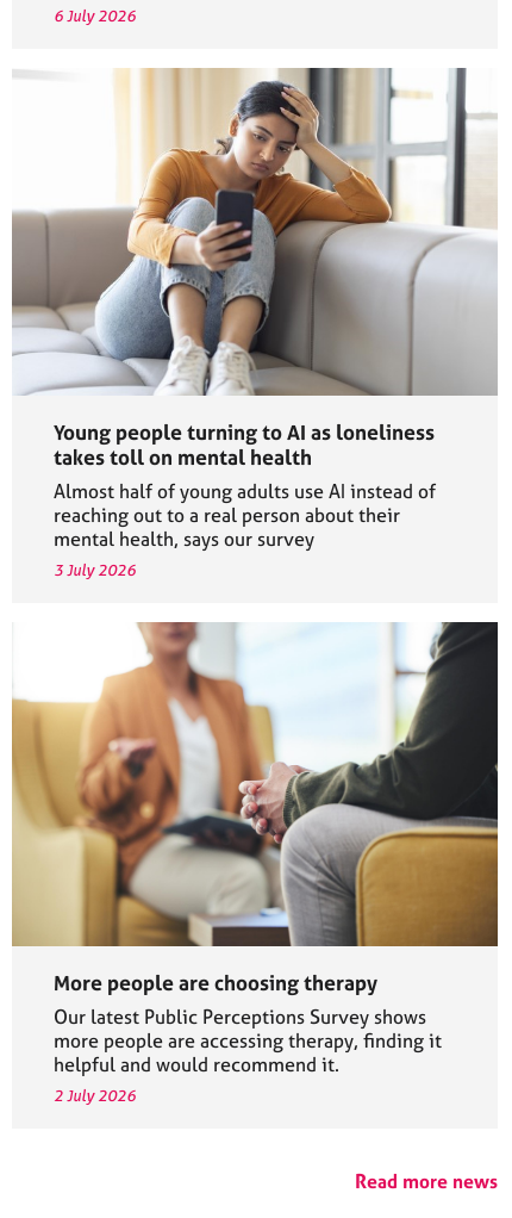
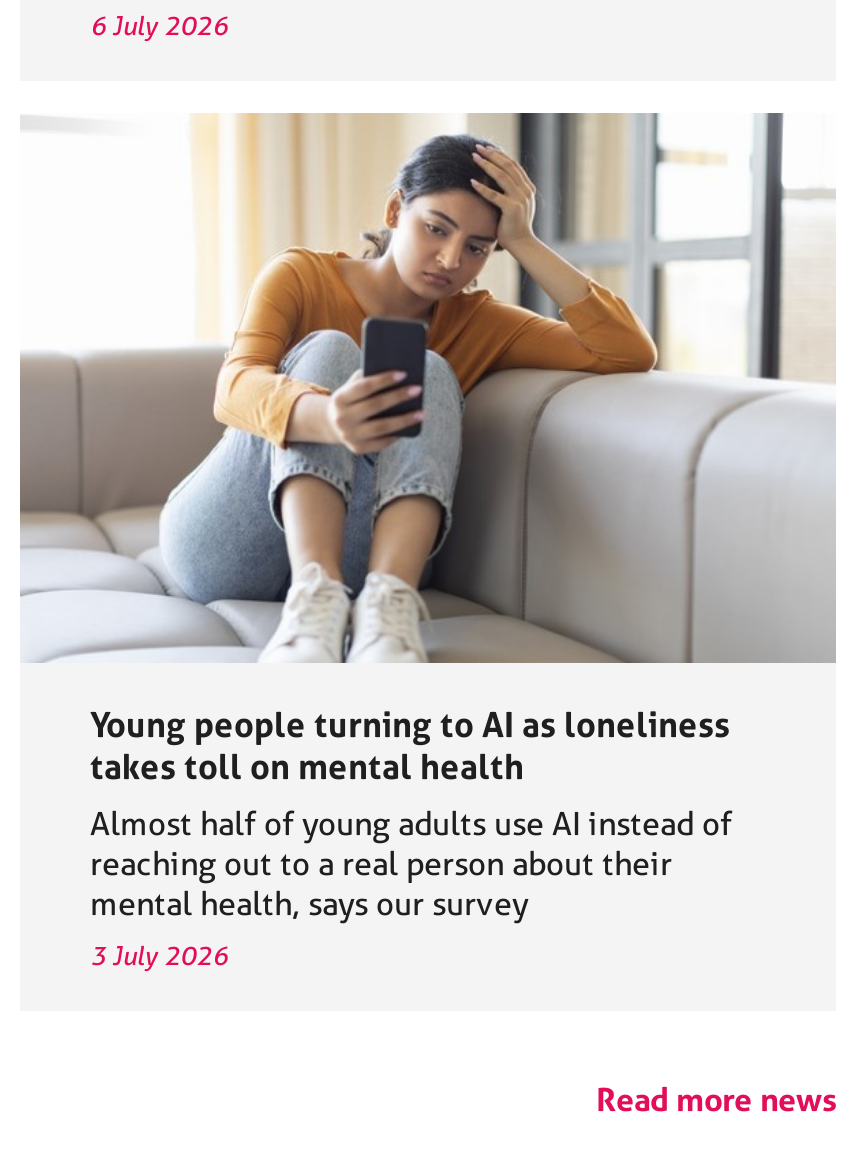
[11,621,499,1105] [image] | More people are choosing therapy | Our latest Public Perceptions Survey shows | more people are accessing therapy, finding it | helpful and would recommend it. | 2 July 2026 -> none

